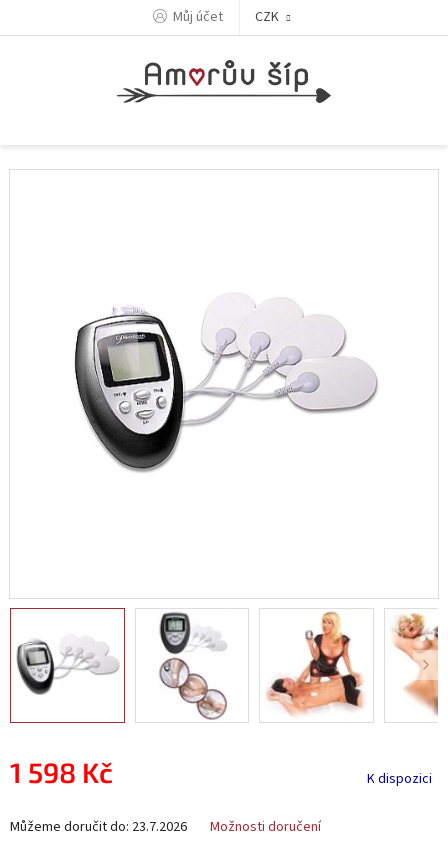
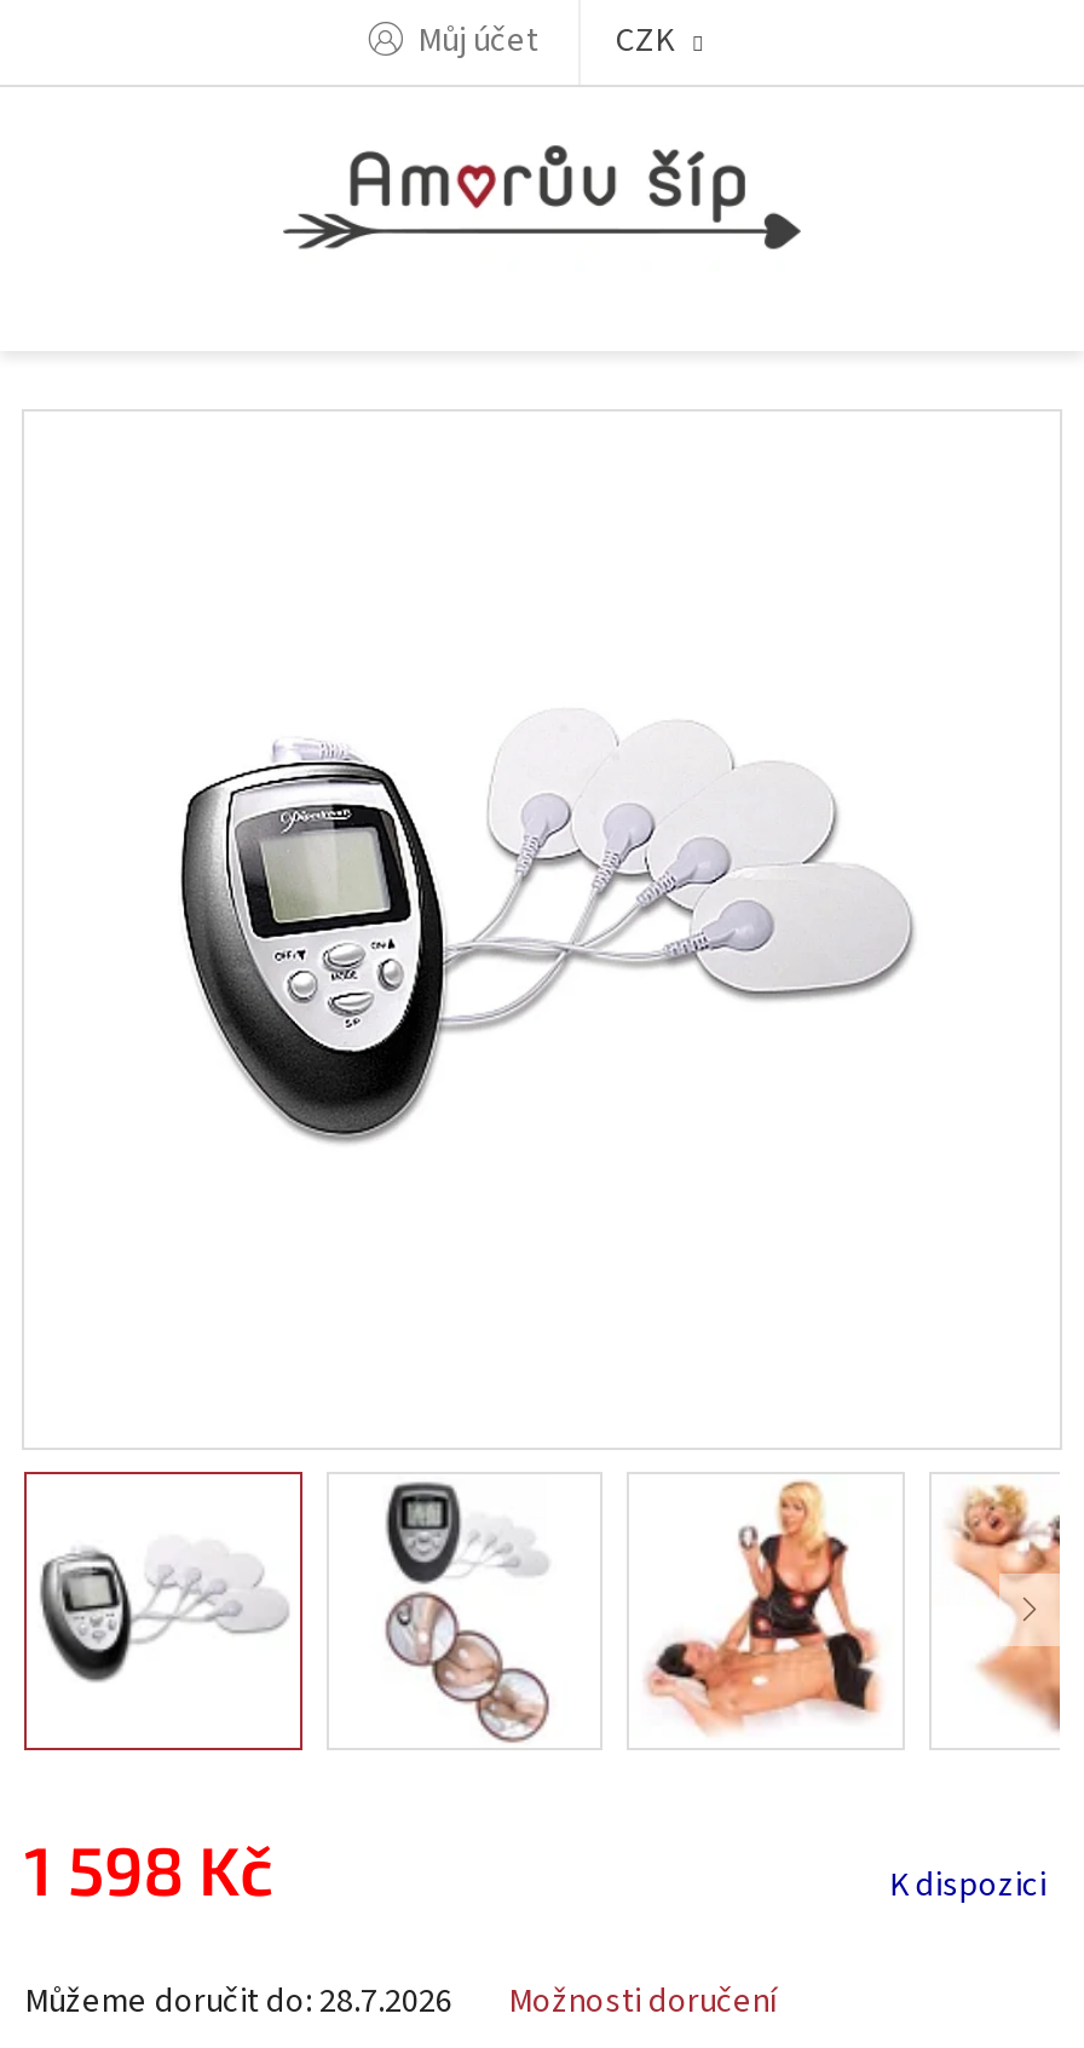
[10,817,187,837] Můžeme doručit do: 23.7.2026 -> [24,1977,452,2025] Můžeme doručit do: 28.7.2026

